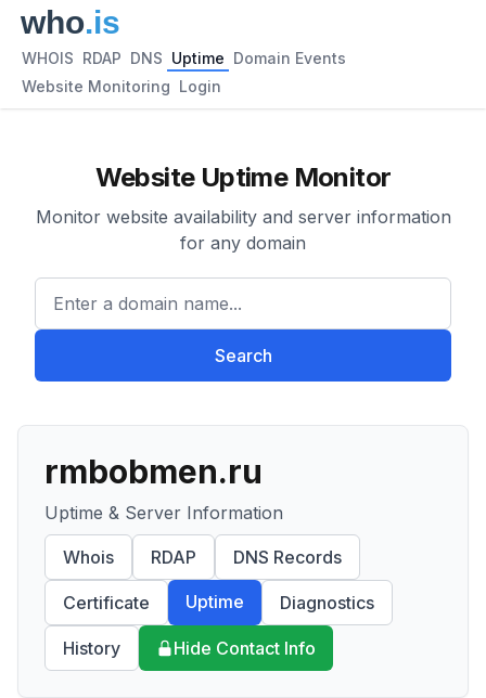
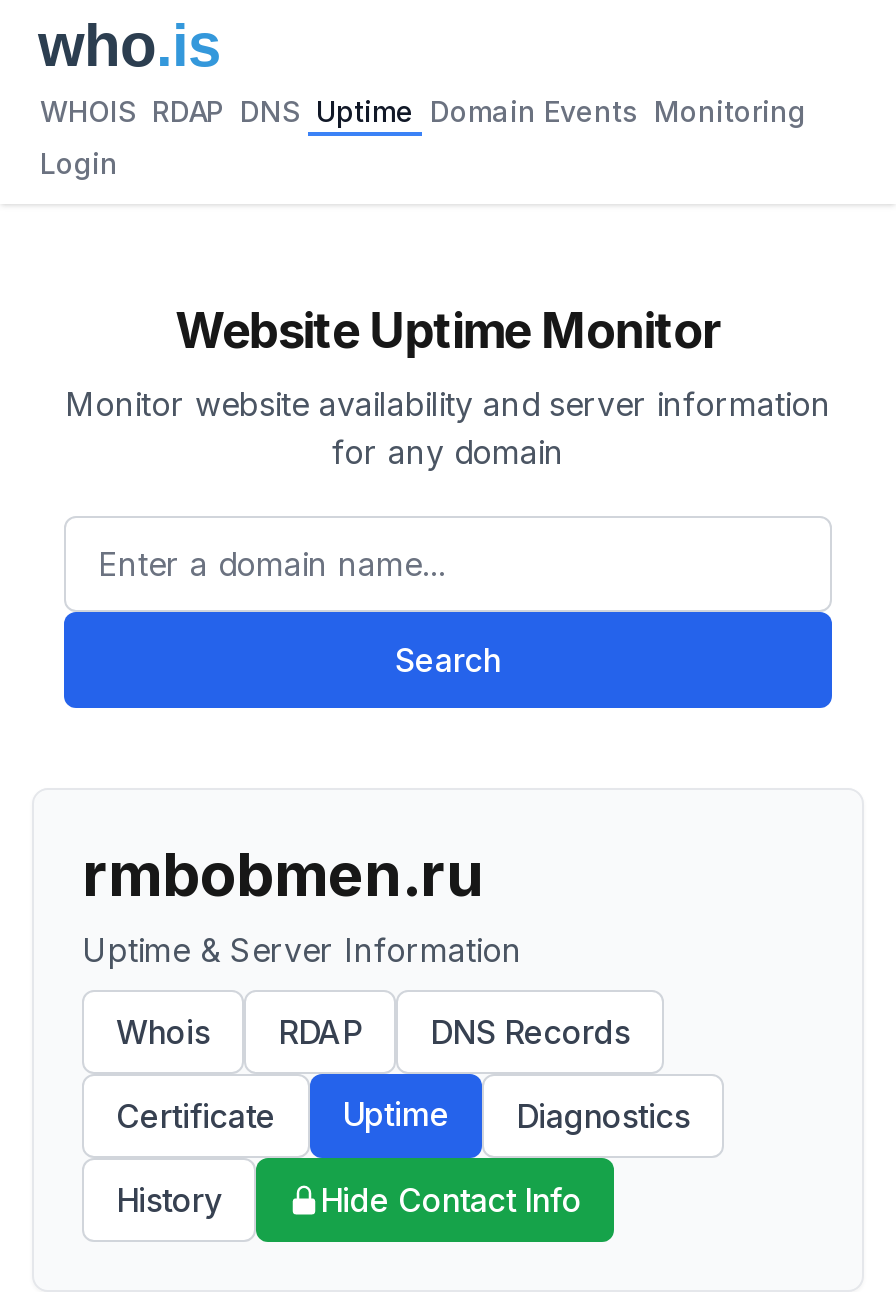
[22,49,346,67] WHOIS RDAP DNS Uptime Domain Events -> [40,94,806,128] WHOIS RDAP DNS Uptime Domain Events Monitoring
[22,77,221,95] Website Monitoring Login -> [40,146,118,180] Login

